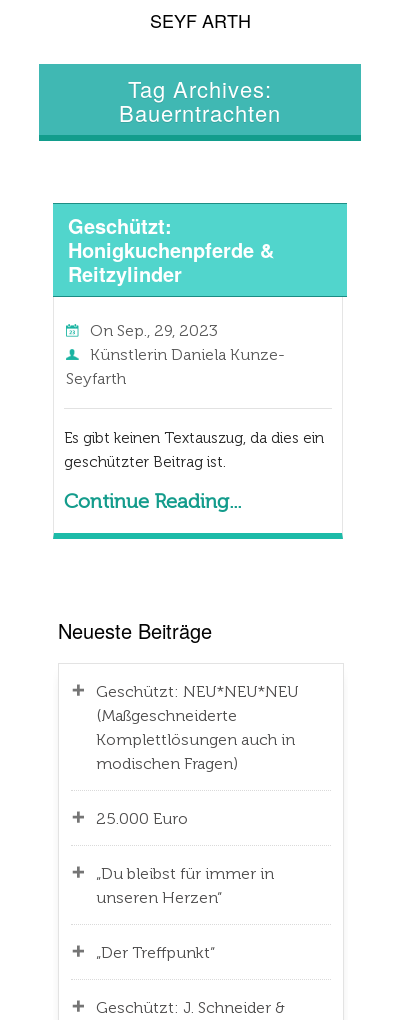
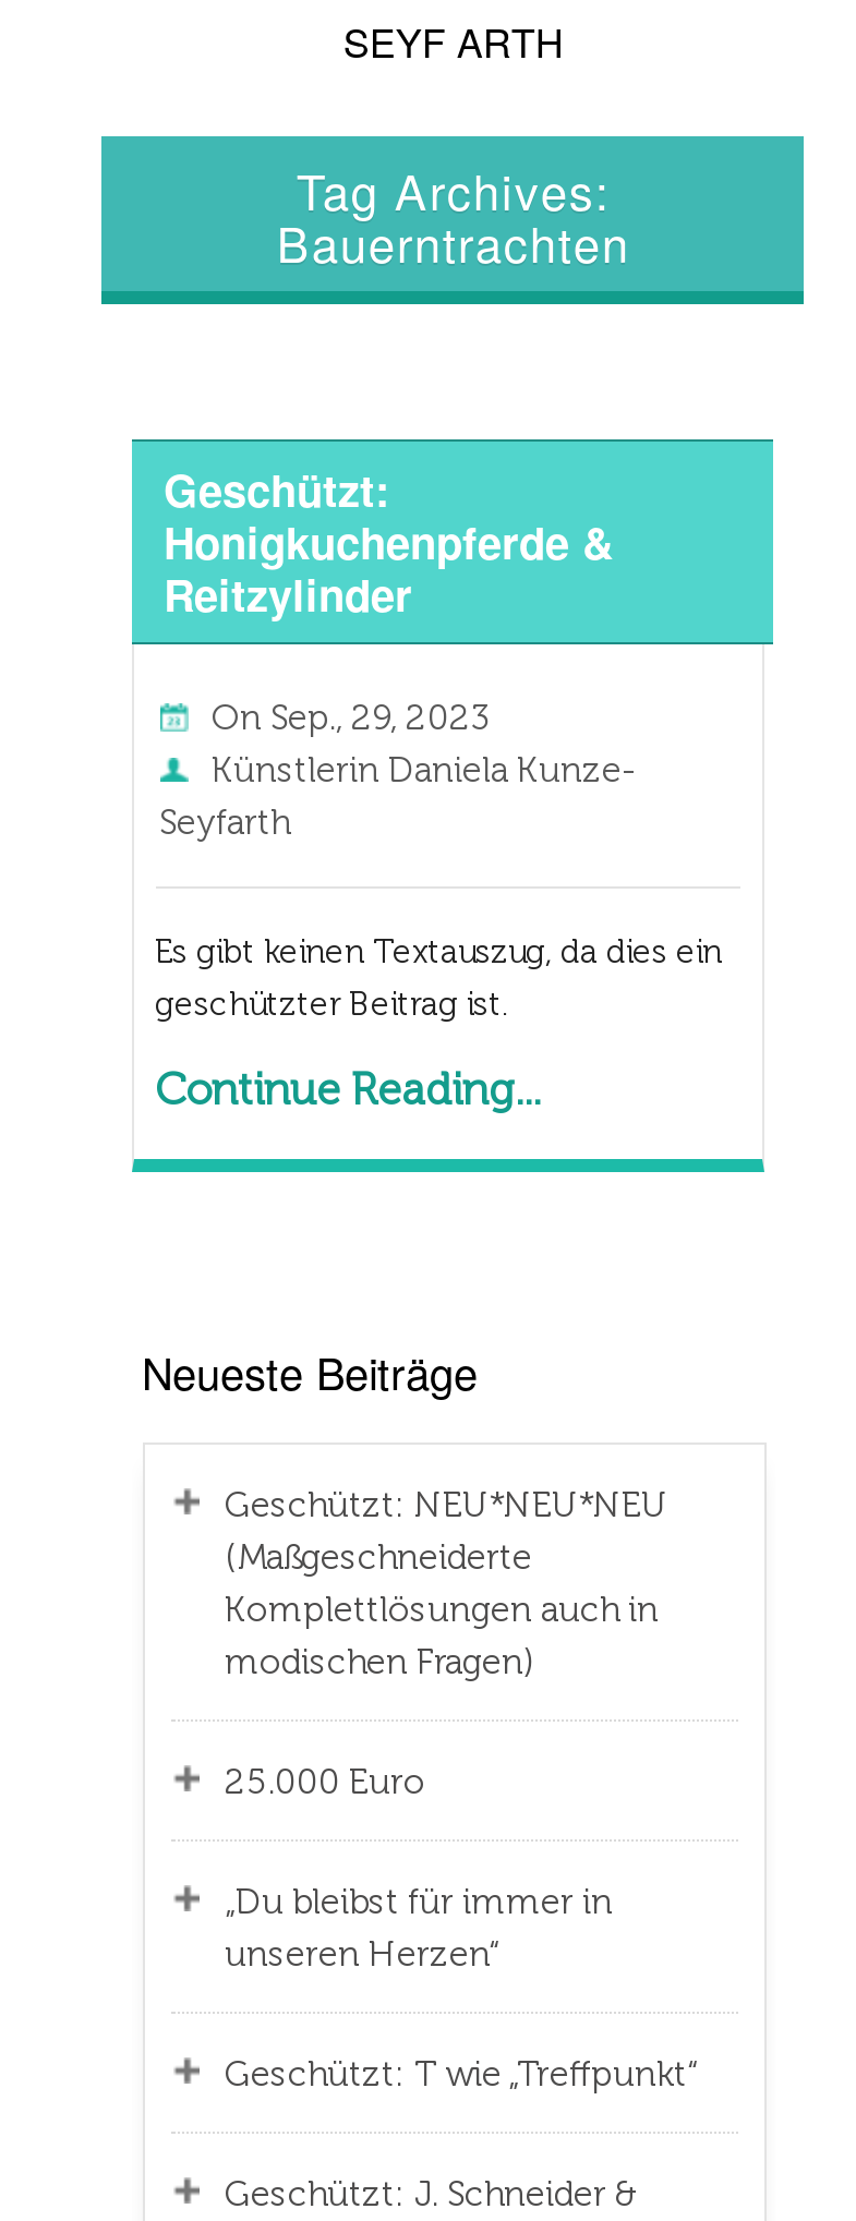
[95,943,214,962] „Der Treffpunkt“ -> [225,2053,698,2095] Geschützt: T wie „Treffpunkt“

